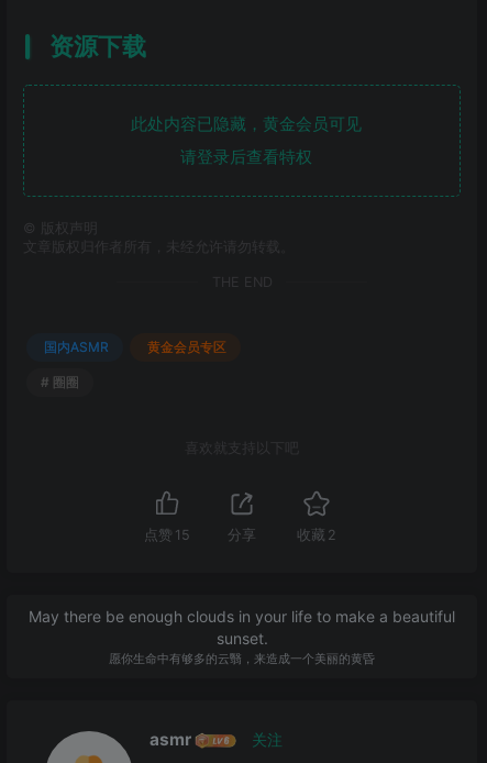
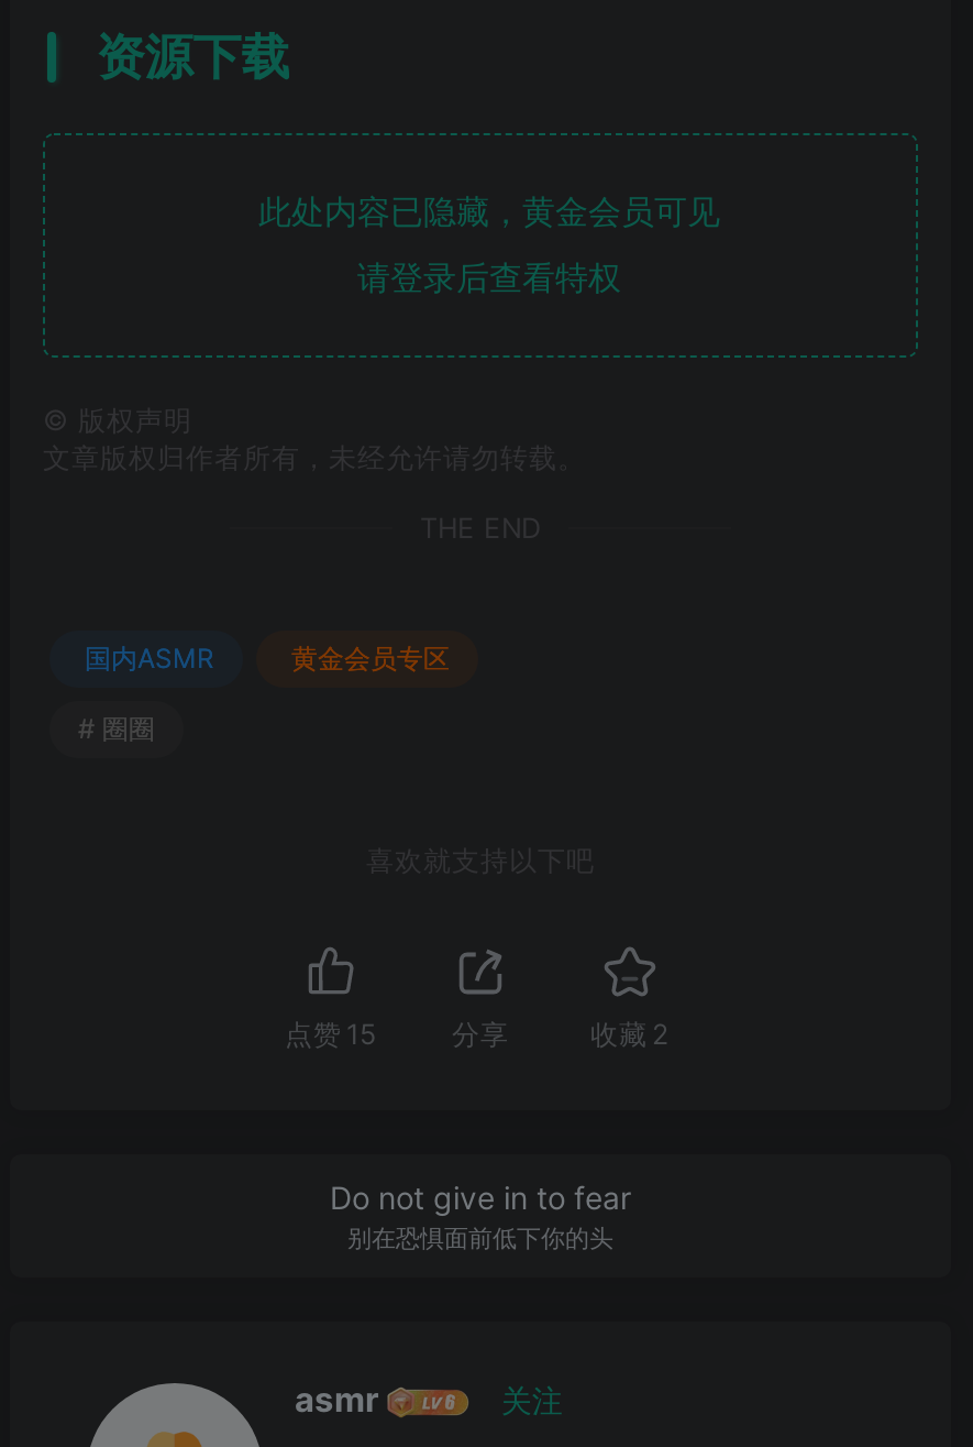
[29,607,455,667] May there be enough clouds in your life to make a beautiful | sunset. | 愿你生命中有够多的云翳，来造成一个美丽的黄昏 -> [330,1179,631,1254] Do not give in to fear | 别在恐惧面前低下你的头

